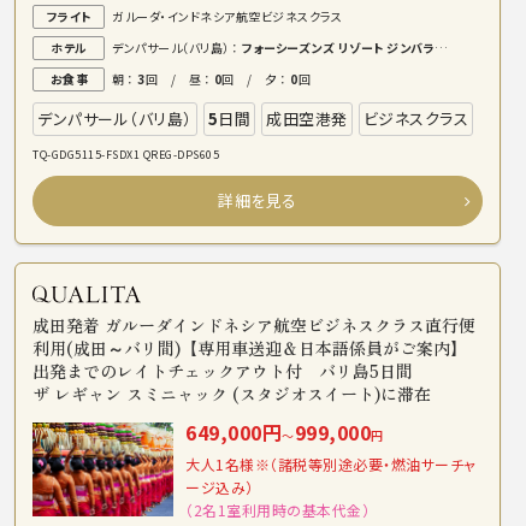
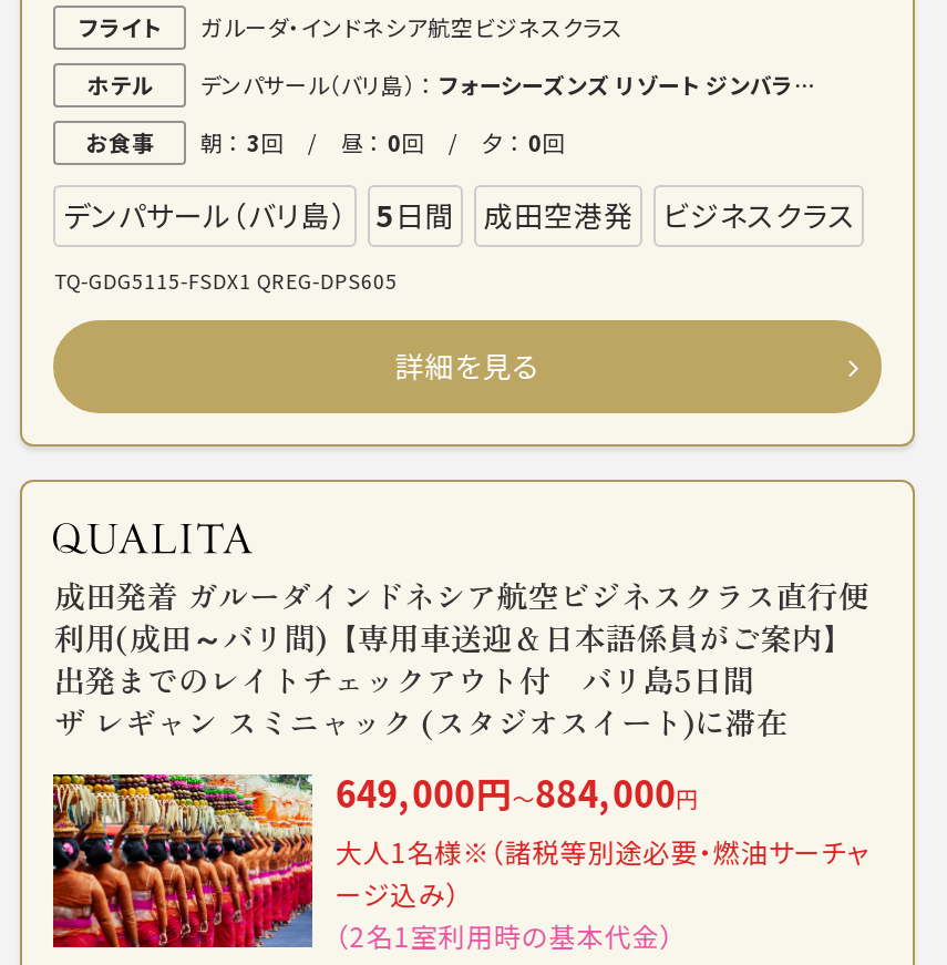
[186,418,384,447] 649,000円～999,000円 -> [335,766,699,819] 649,000円～884,000円

